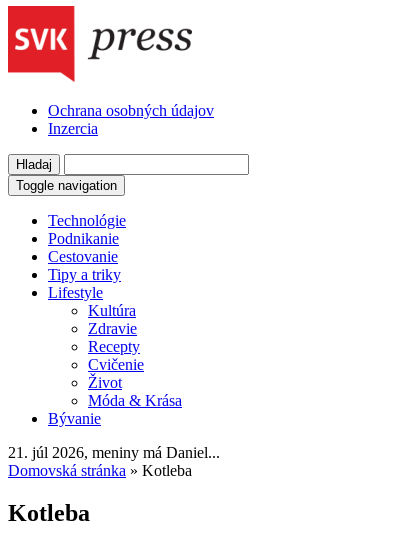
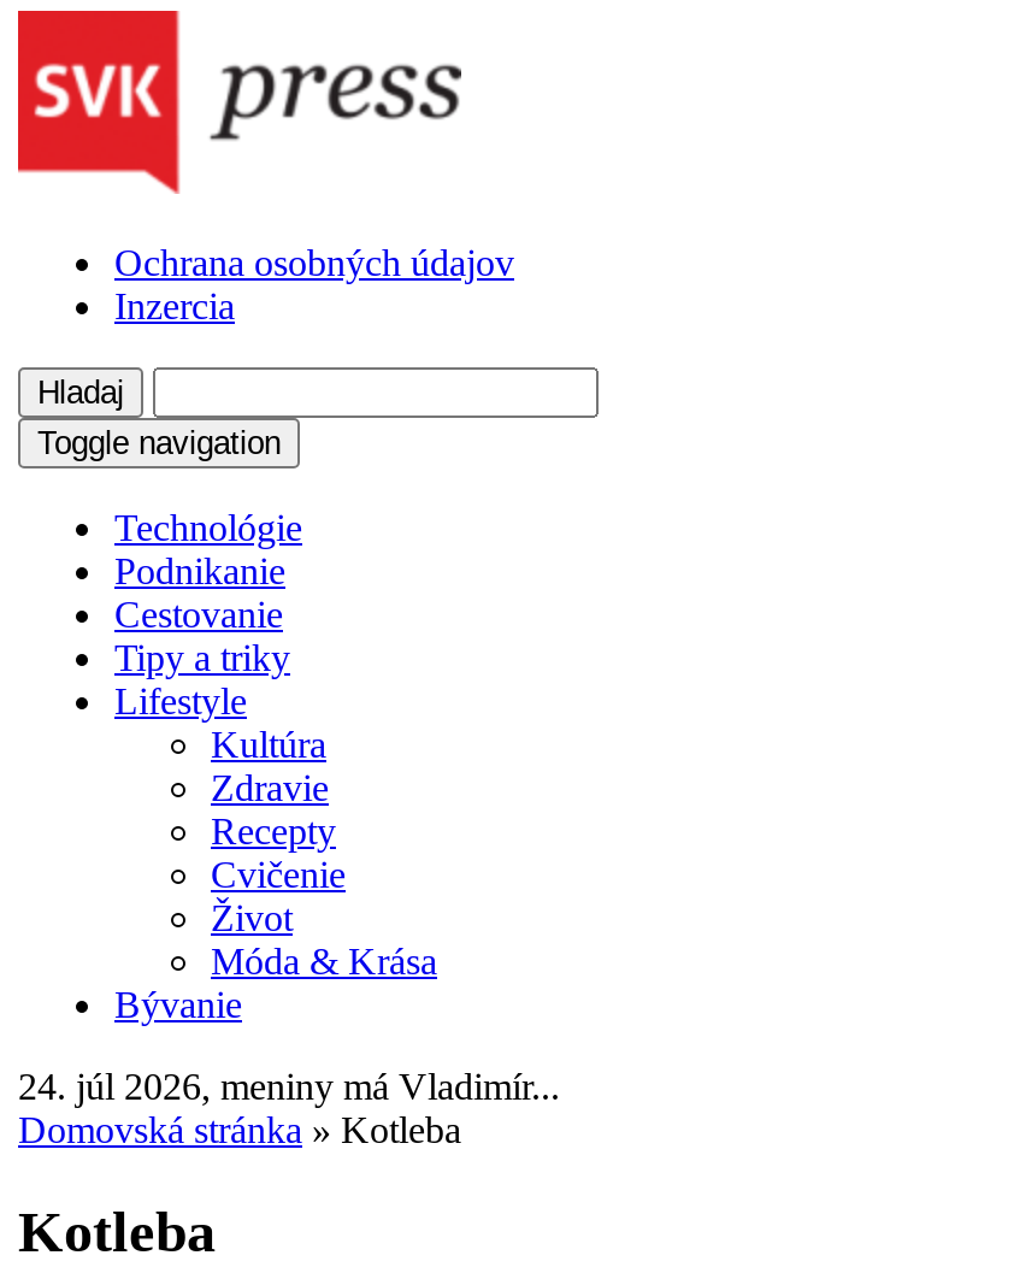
[8,444,220,461] 21. júl 2026, meniny má Daniel... -> [18,1066,560,1107] 24. júl 2026, meniny má Vladimír...

